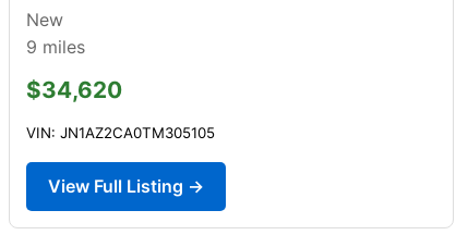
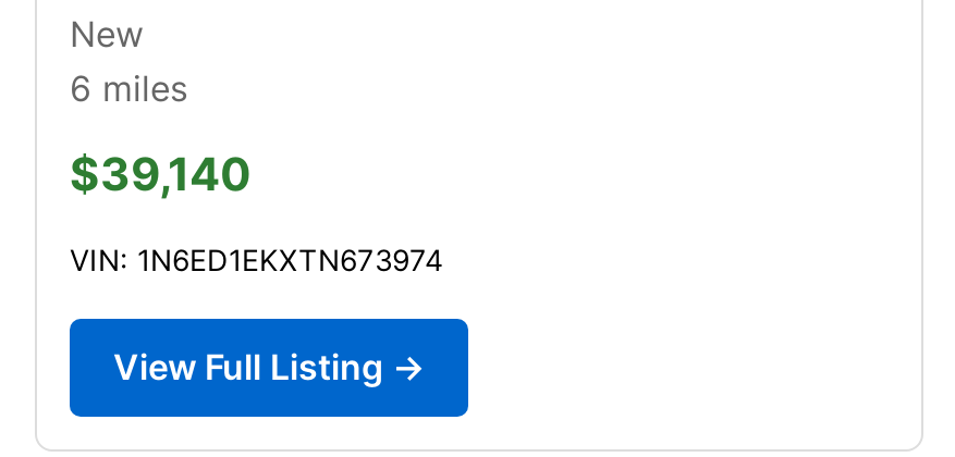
[26,36,85,58] 9 miles -> [70,66,187,110] 6 miles
[26,76,122,103] $34,620 -> [70,147,250,201] $39,140
[26,124,215,141] VIN: JN1AZ2CA0TM305105 -> [70,242,444,277] VIN: 1N6ED1EKXTN673974

